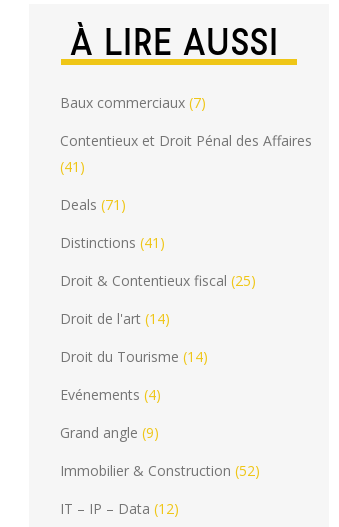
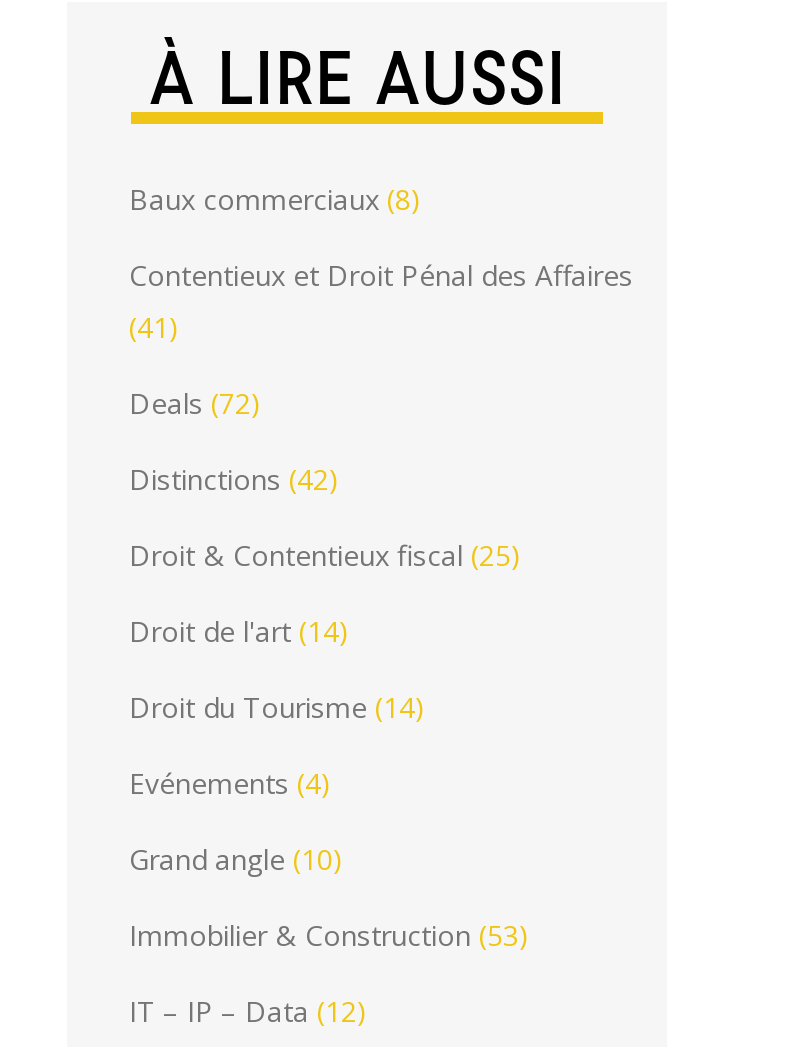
[60,93,206,112] Baux commerciaux (7) -> [129,180,421,218] Baux commerciaux (8)
[60,195,126,214] Deals (71) -> [129,384,261,422] Deals (72)
[60,233,165,252] Distinctions (41) -> [129,460,339,498] Distinctions (42)
[60,423,159,442] Grand angle (9) -> [129,840,343,878] Grand angle (10)
[60,461,260,480] Immobilier & Construction (52) -> [129,916,529,954] Immobilier & Construction (53)

